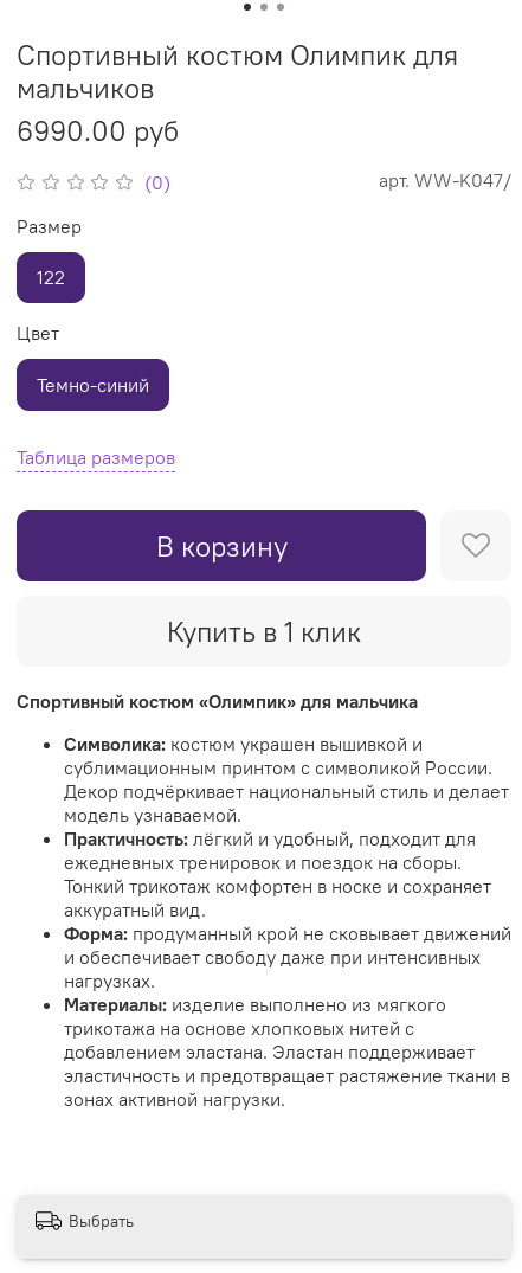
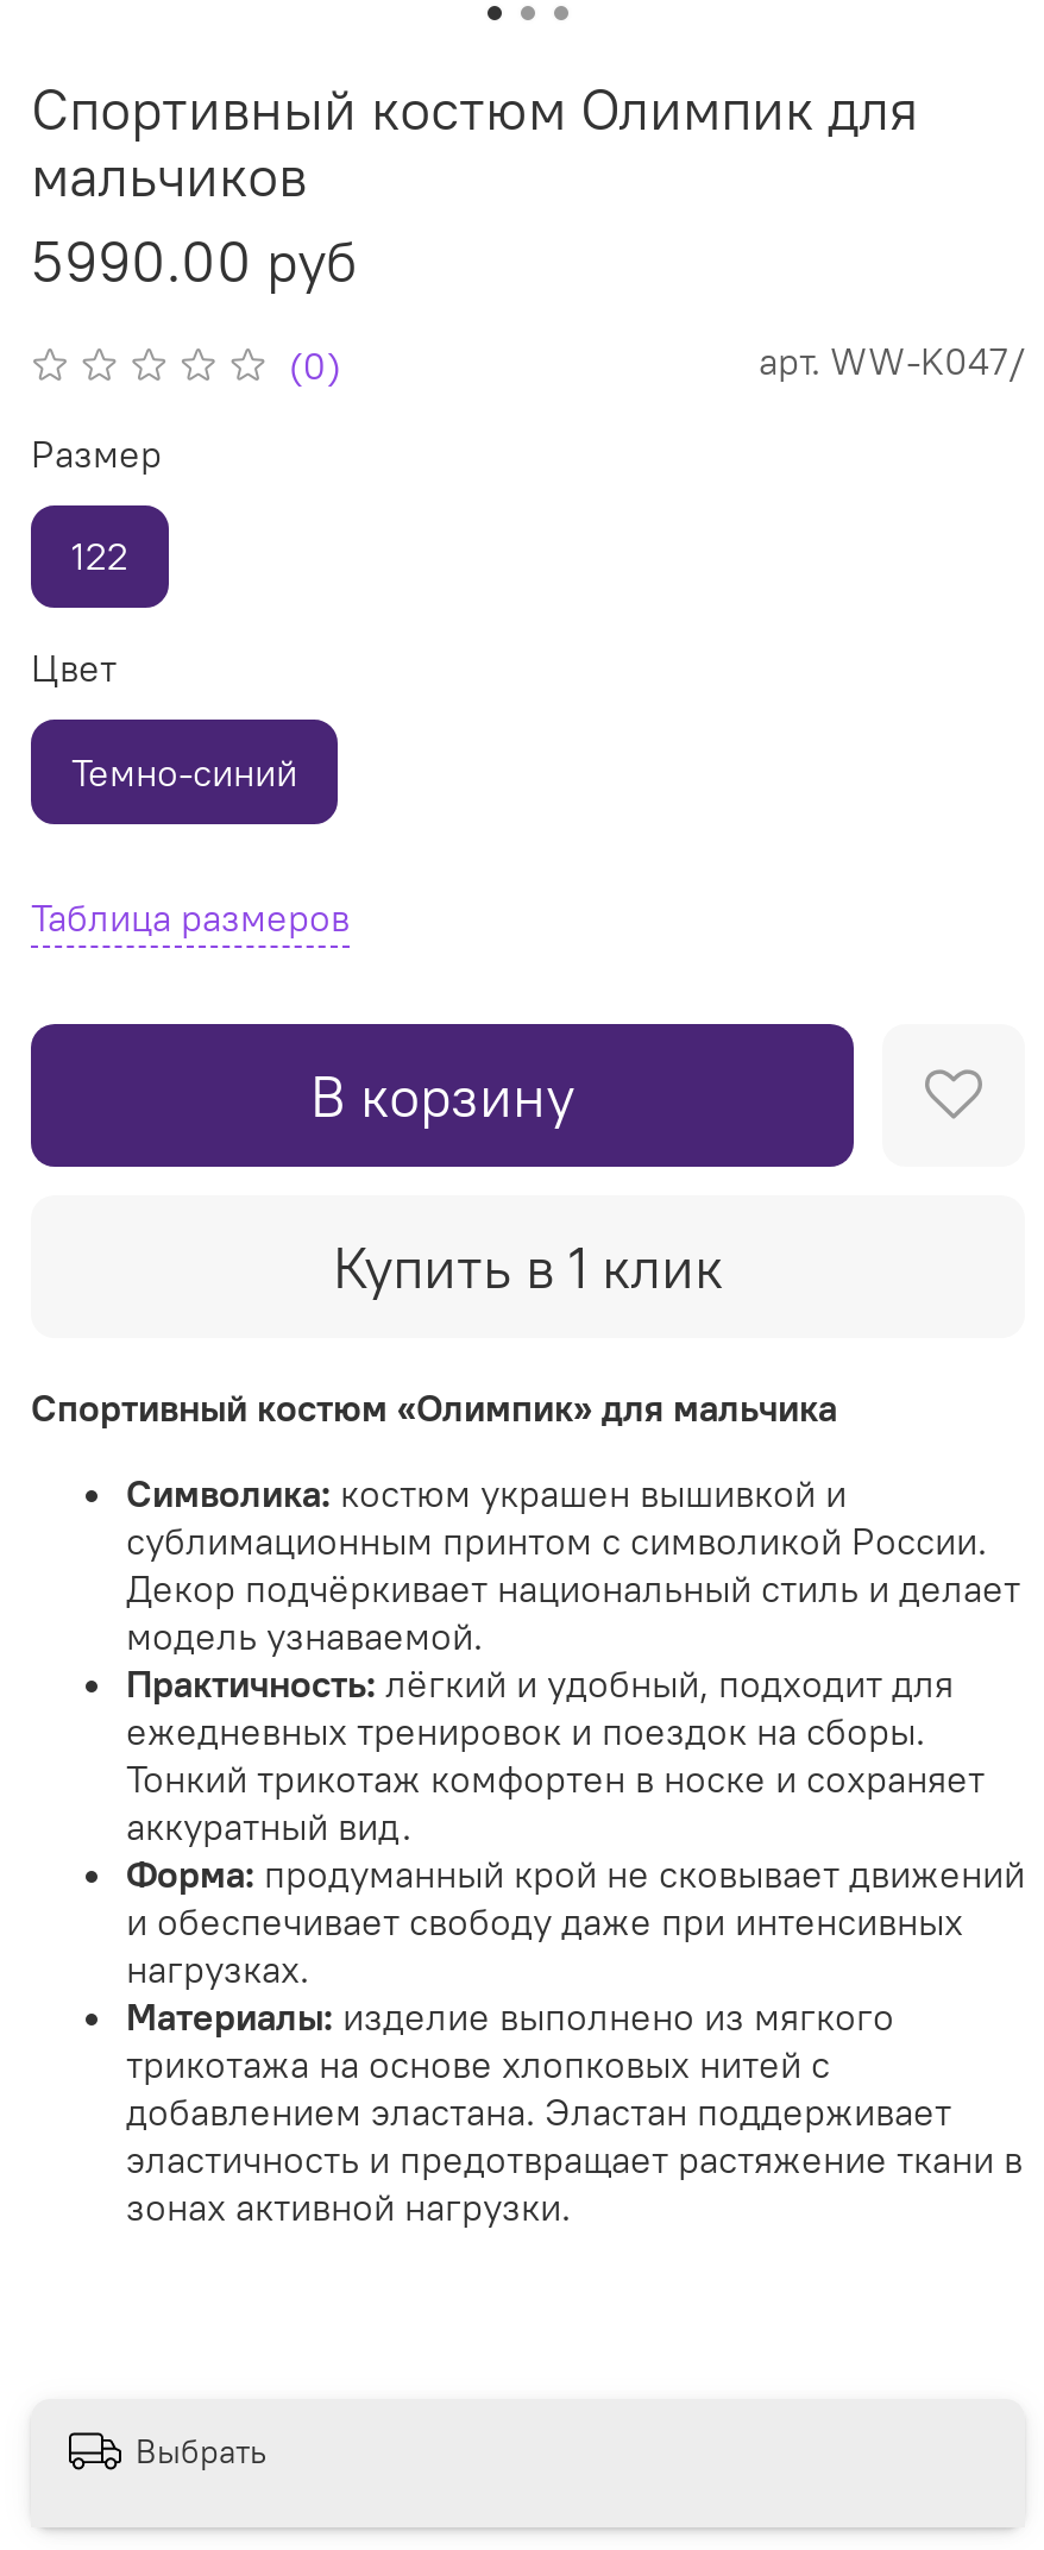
[17,112,179,148] 6990.00 руб -> [31,224,357,295] 5990.00 руб

